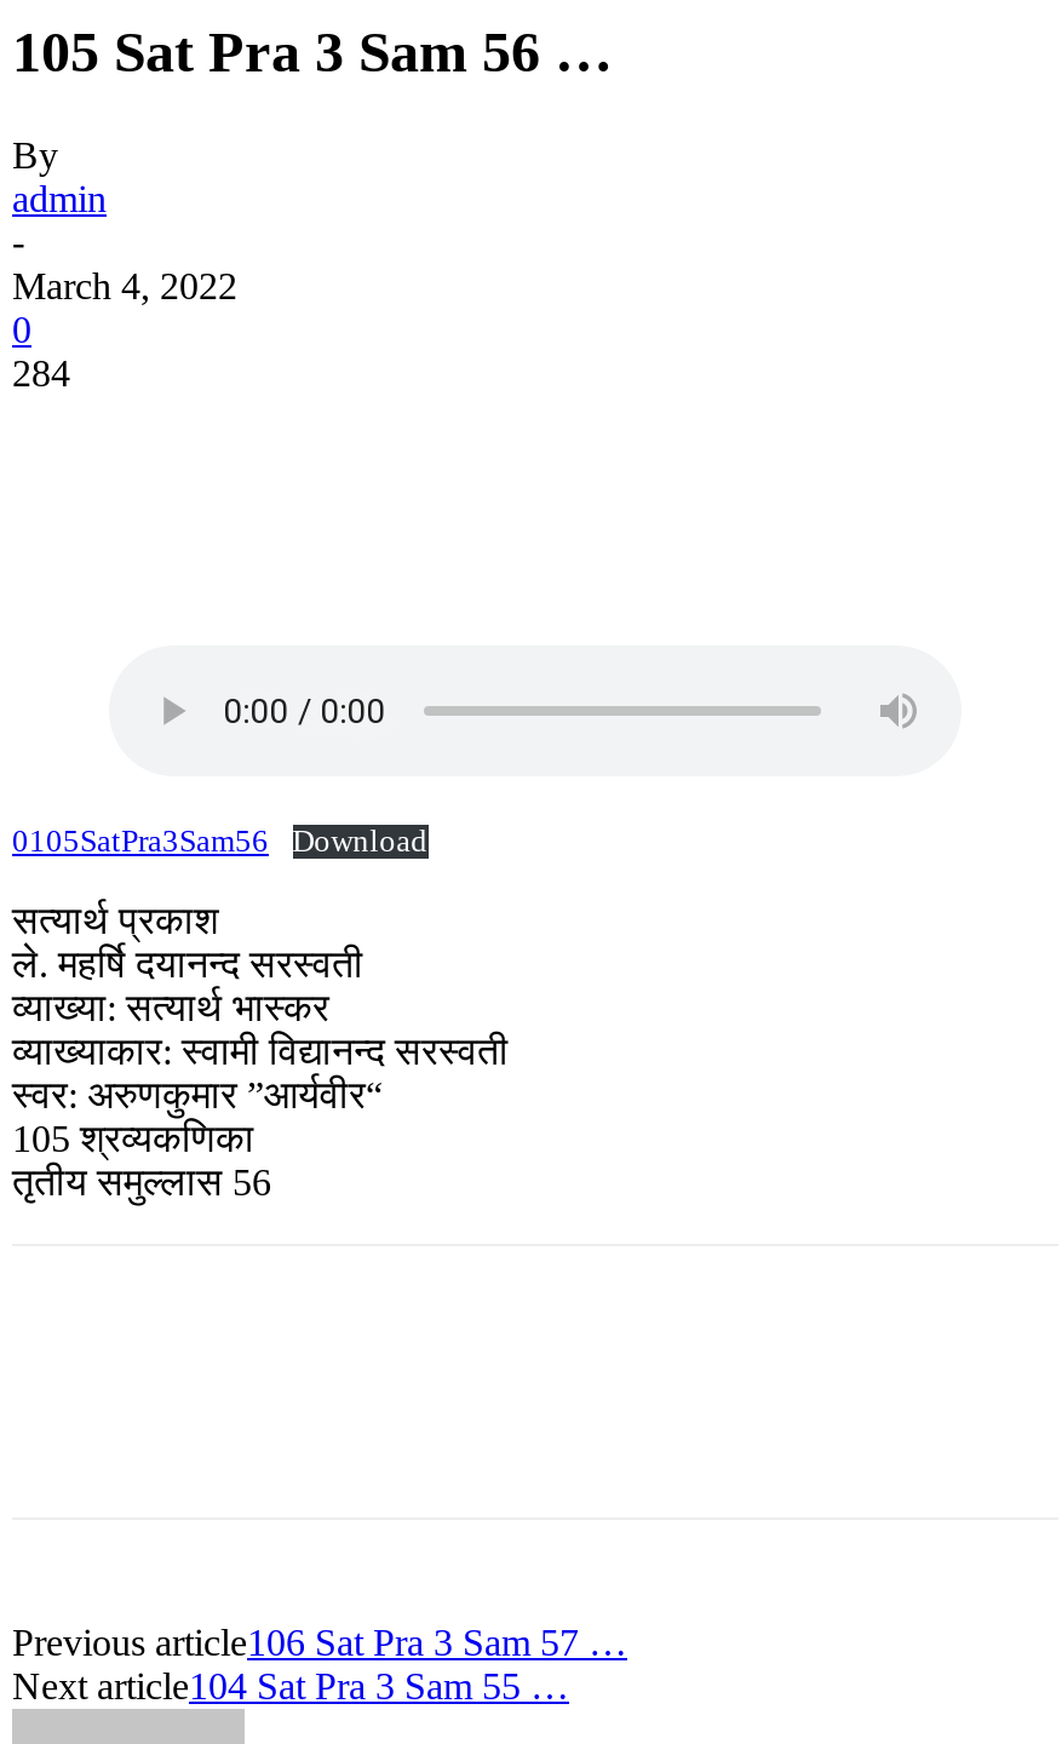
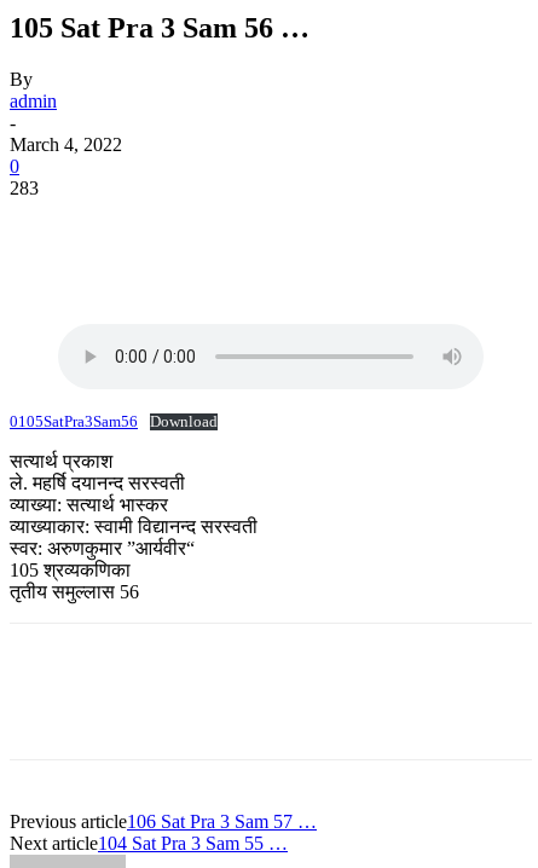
[12,352,70,393] 284 -> [10,177,39,198] 283

